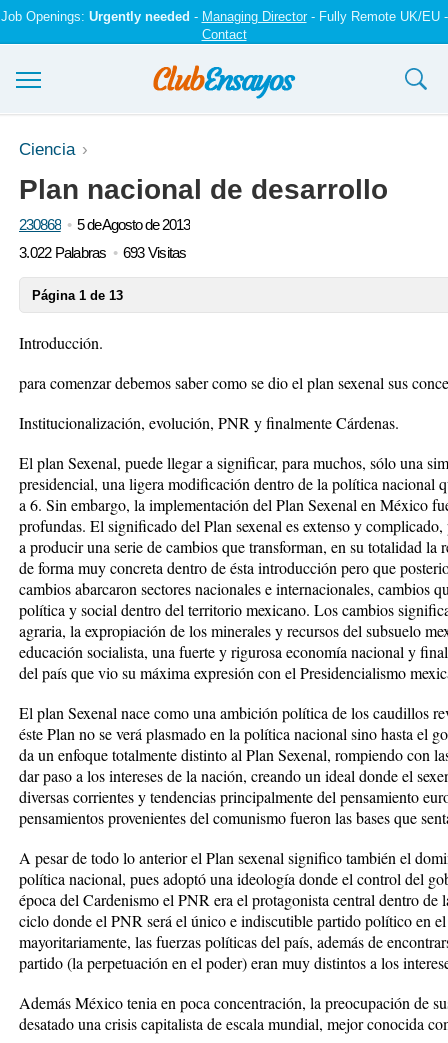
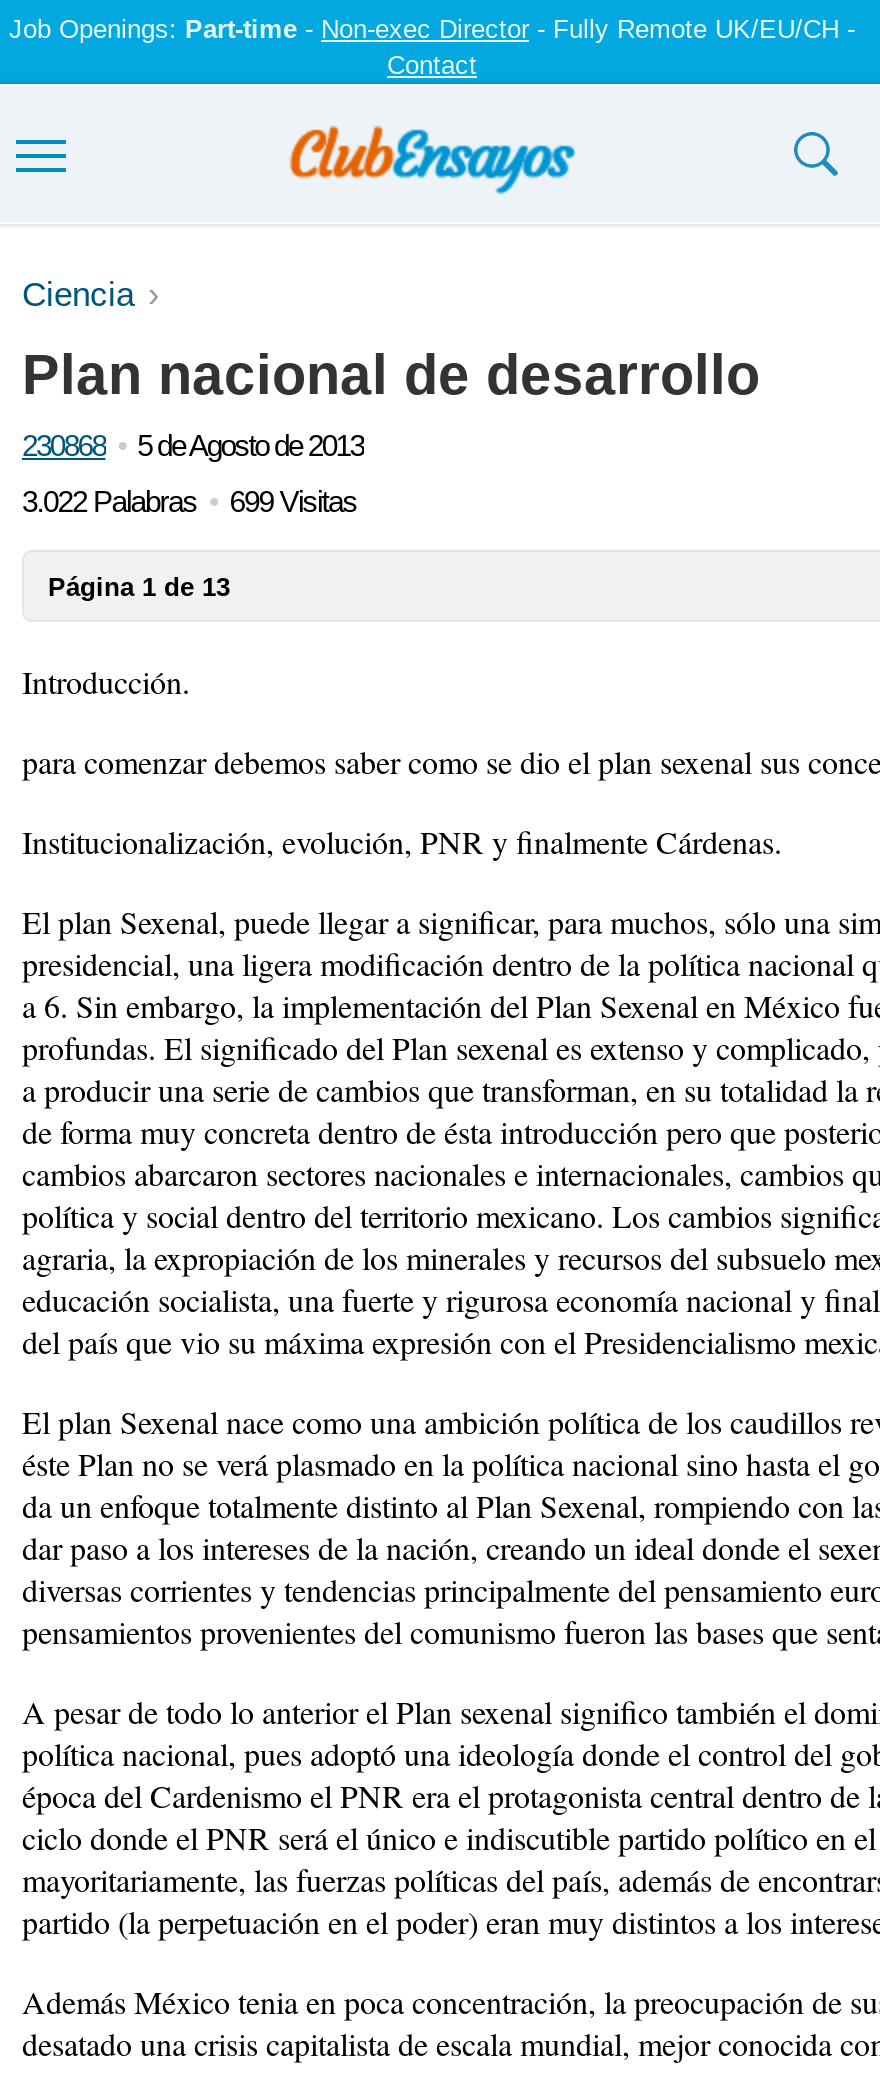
[0,9,447,24] Job Openings: Urgently needed - Managing Director - Fully Remote UK/EU - -> [9,14,855,44] Job Openings: Part-time - Non-exec Director - Fully Remote UK/EU/CH -
[19,244,186,261] 3.022 Palabras 693 Visitas -> [22,484,357,518] 3.022 Palabras 699 Visitas

